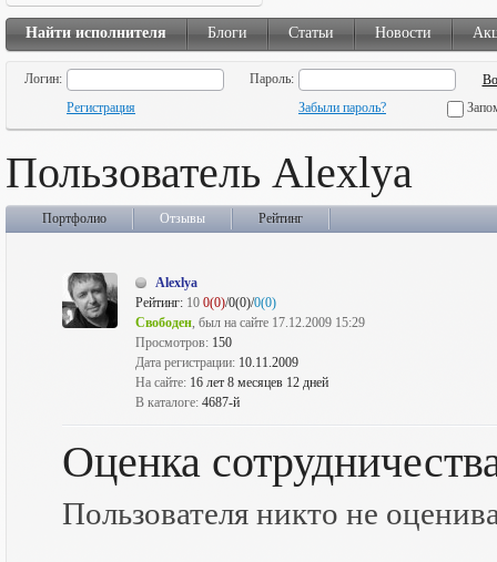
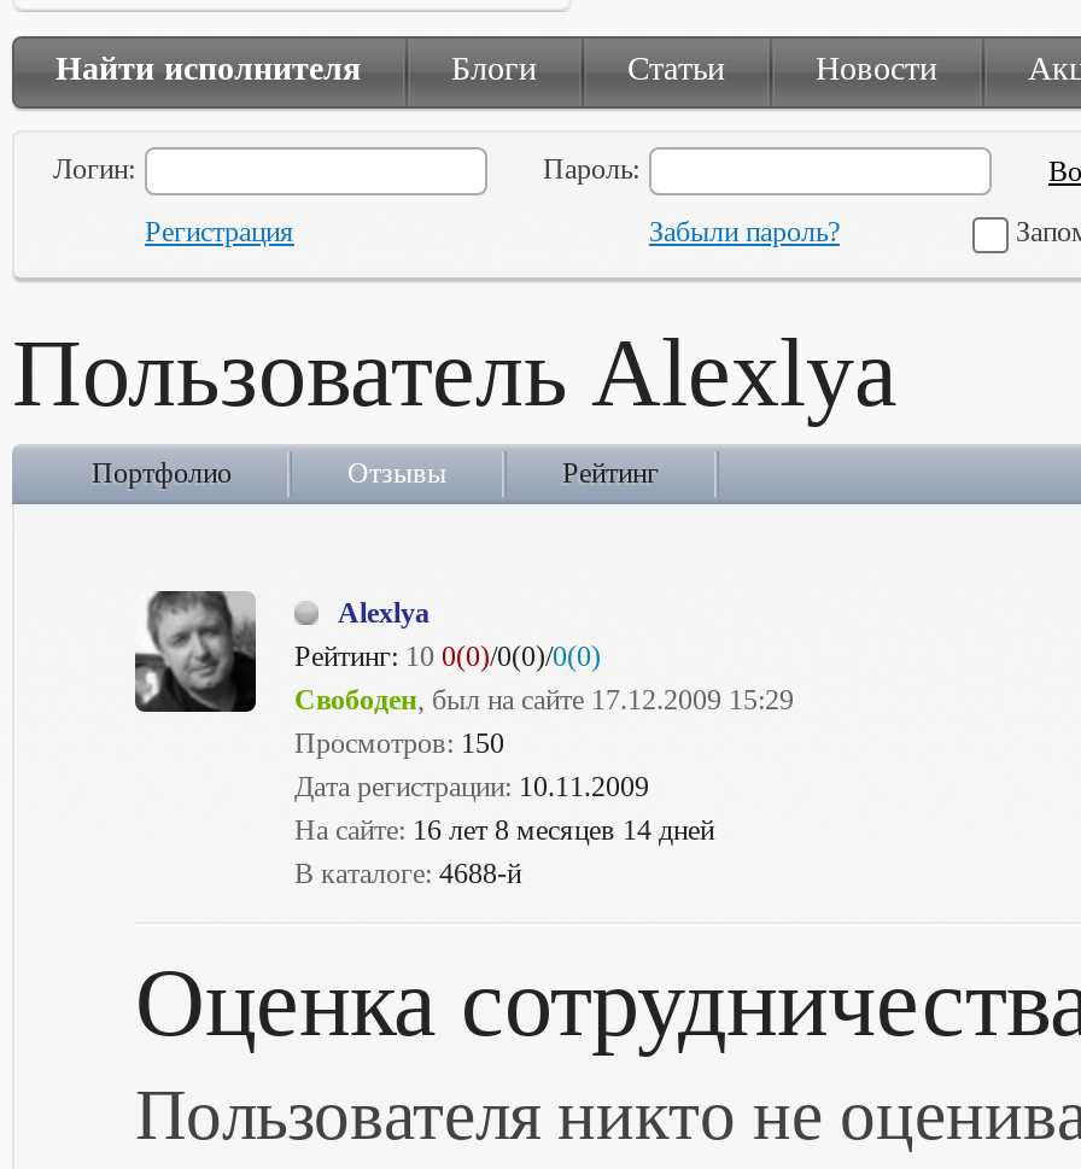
[135,375,328,390] На сайте: 16 лет 8 месяцев 12 дней -> [294,813,714,847] На сайте: 16 лет 8 месяцев 14 дней
[135,395,240,410] В каталоге: 4687-й -> [294,857,521,890] В каталоге: 4688-й

